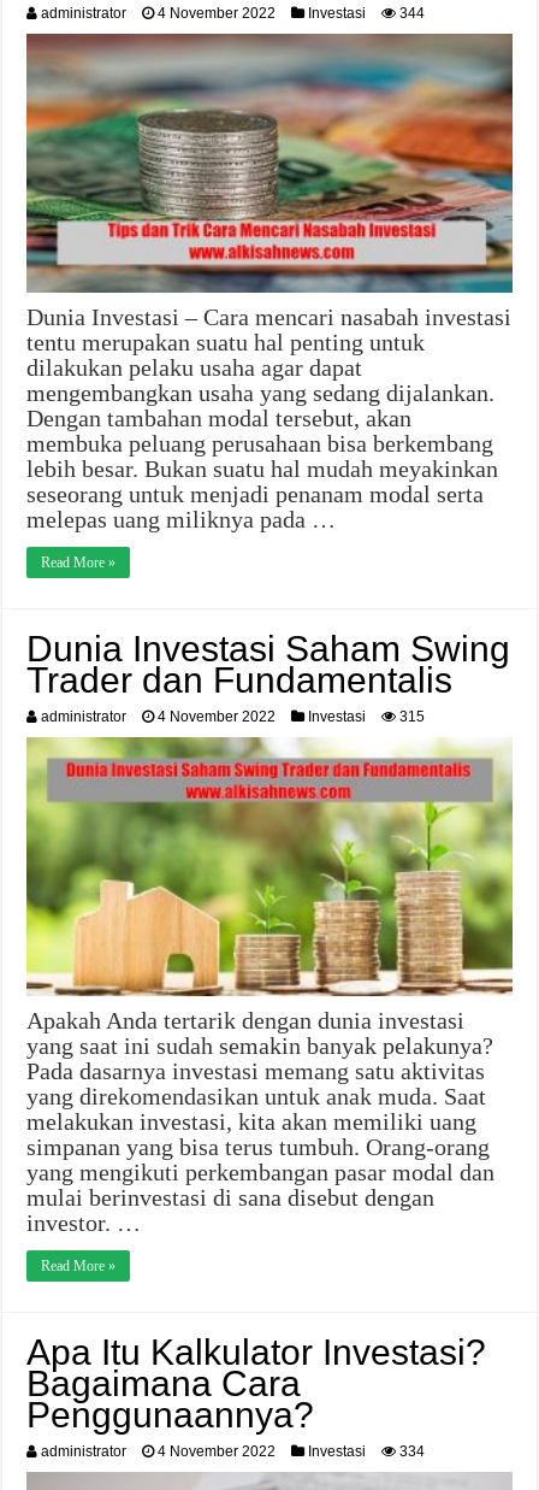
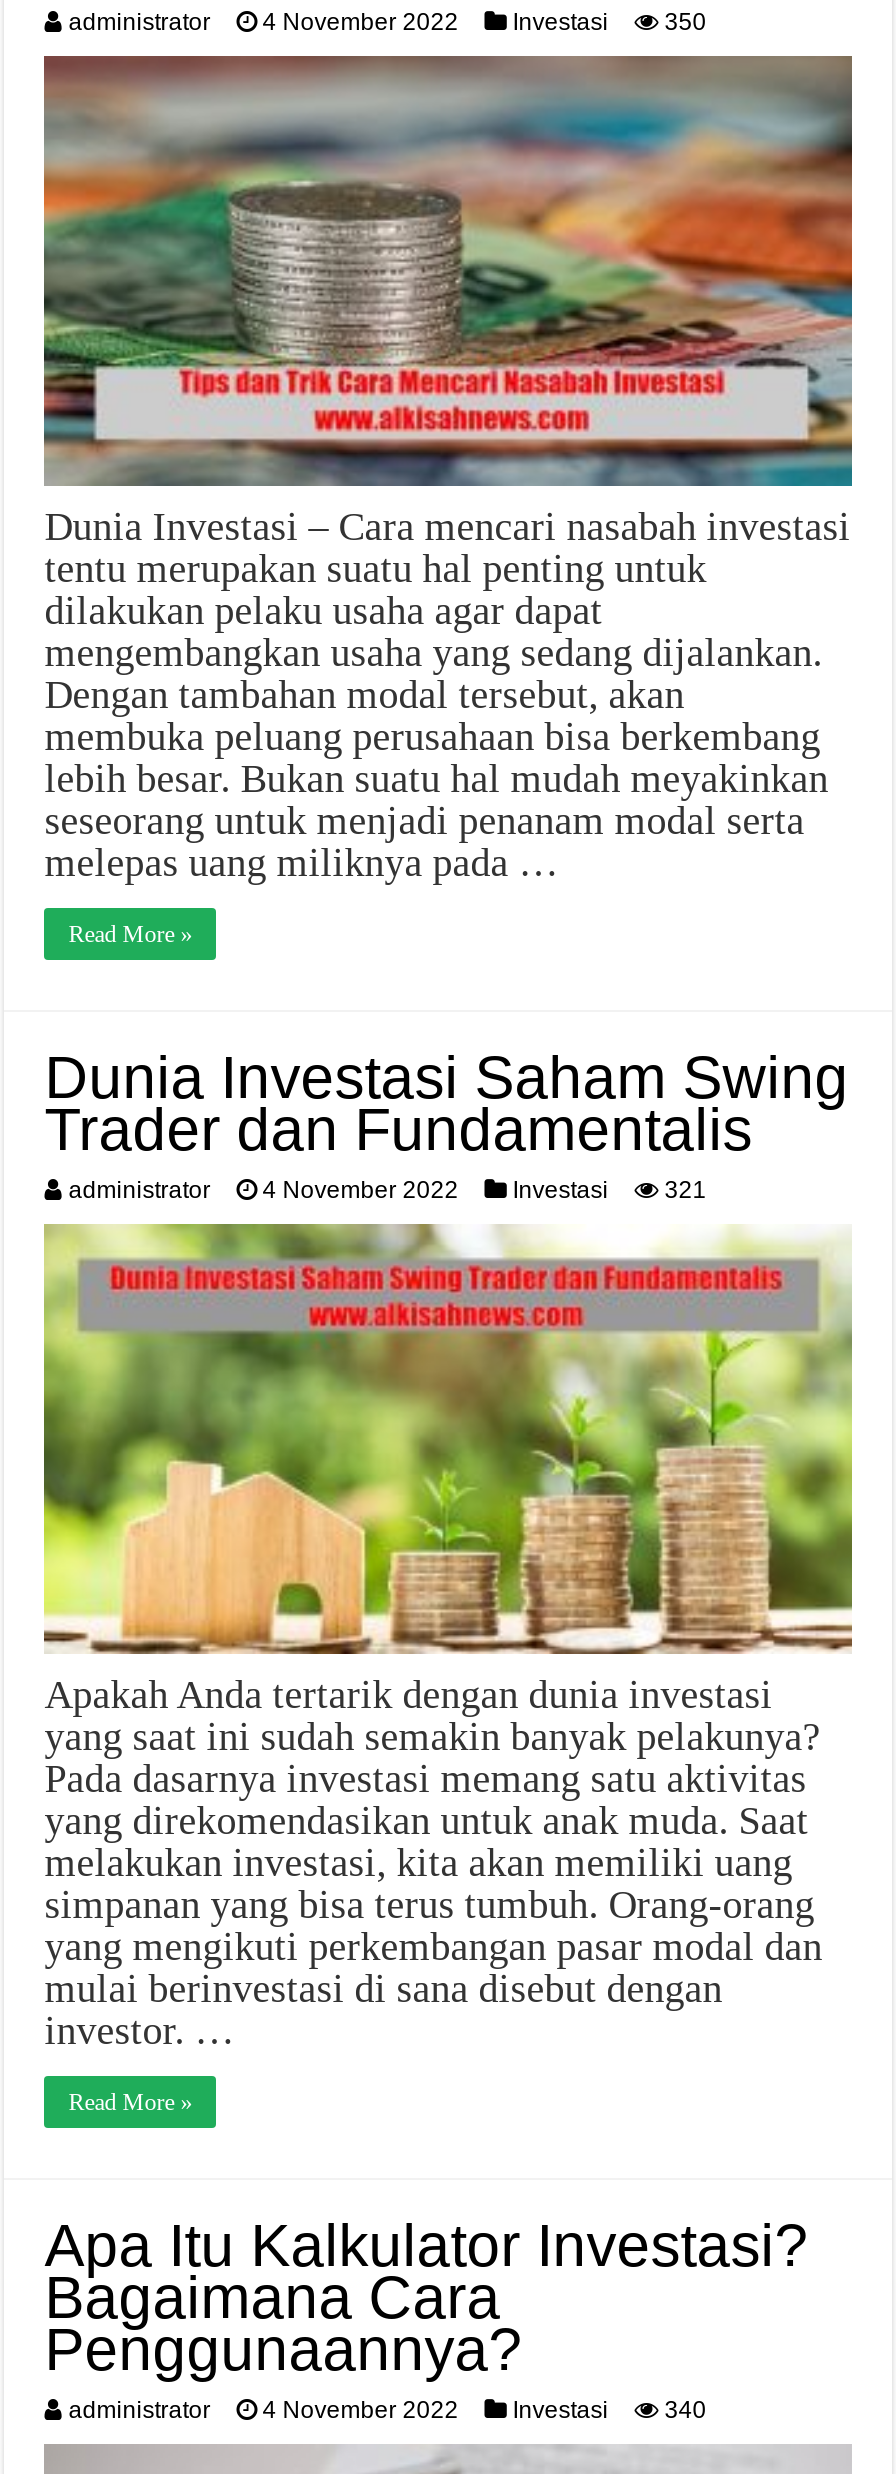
[41,5,425,22] administrator 4 November 2022 Investasi 344 -> [68,8,706,36] administrator 4 November 2022 Investasi 350
[41,708,425,725] administrator 4 November 2022 Investasi 315 -> [68,1176,706,1204] administrator 4 November 2022 Investasi 321
[41,1442,425,1459] administrator 4 November 2022 Investasi 334 -> [68,2395,706,2423] administrator 4 November 2022 Investasi 340

